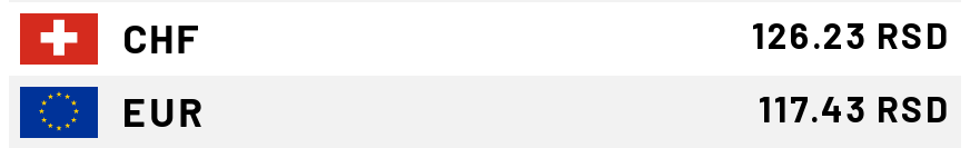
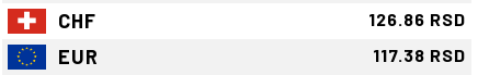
[752,13,950,55] 126.23 RSD -> [368,8,466,29] 126.86 RSD
[759,86,950,128] 117.43 RSD -> [373,44,466,65] 117.38 RSD

